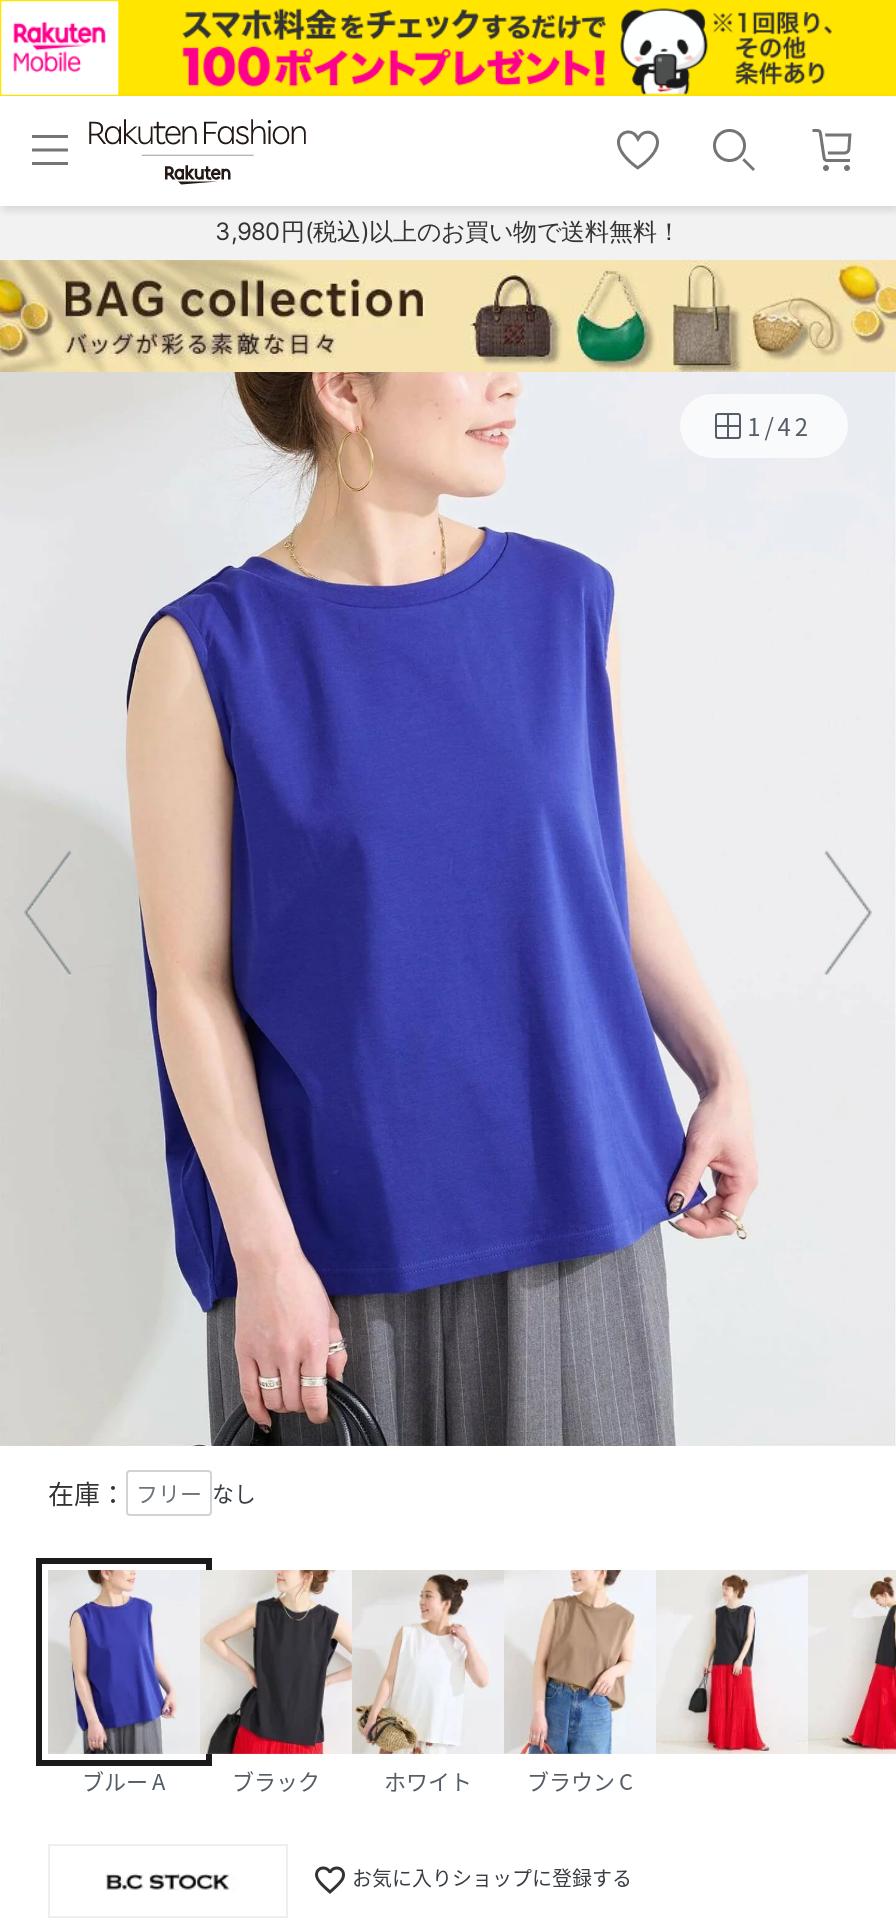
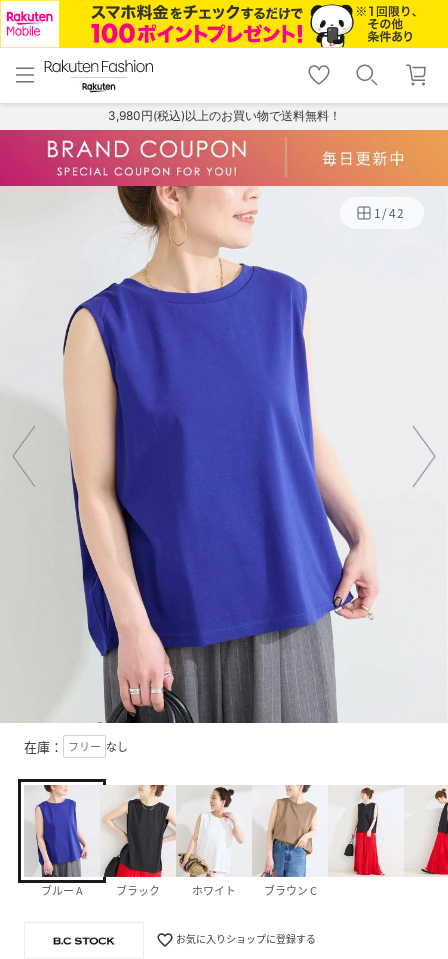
[6,260,890,374] [image] -> [3,129,445,187] [image]

